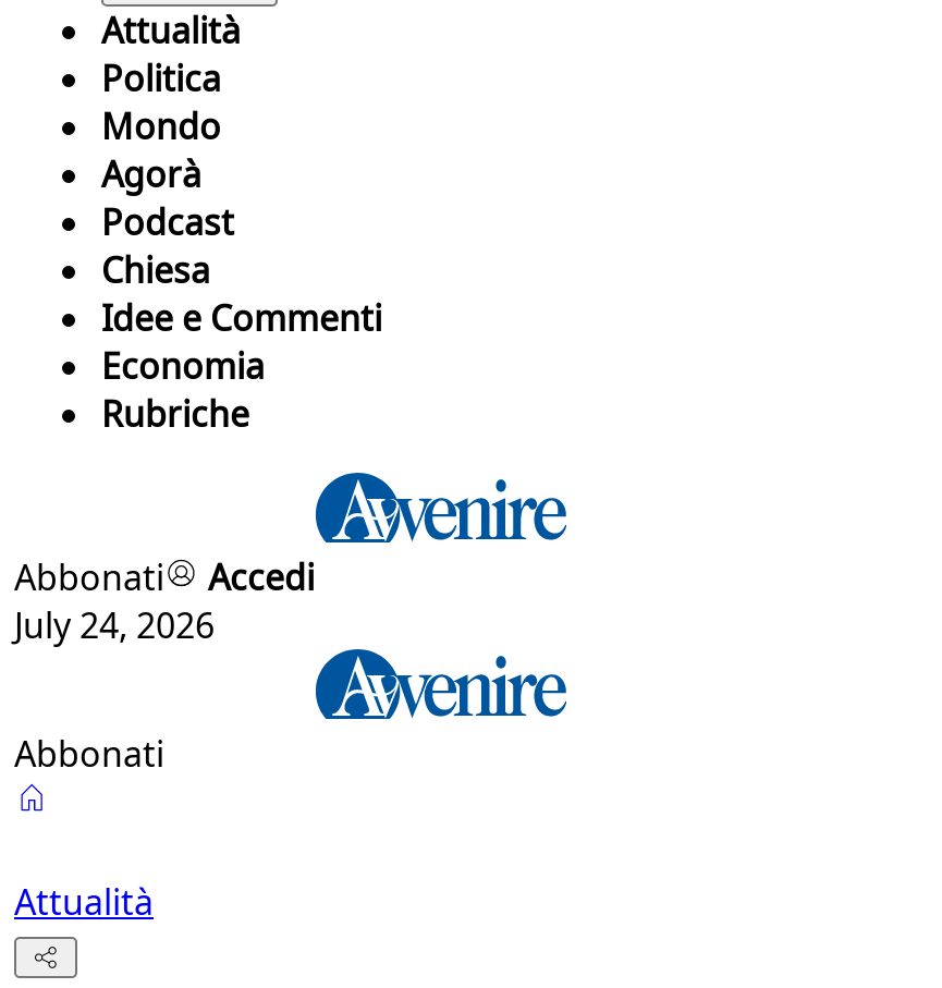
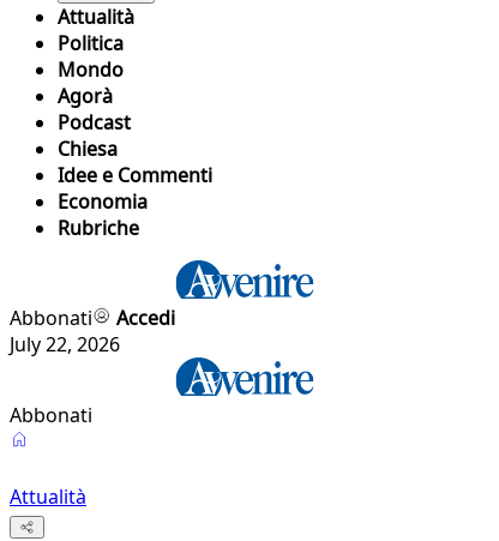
[14,601,215,649] July 24, 2026 -> [10,331,120,357] July 22, 2026

